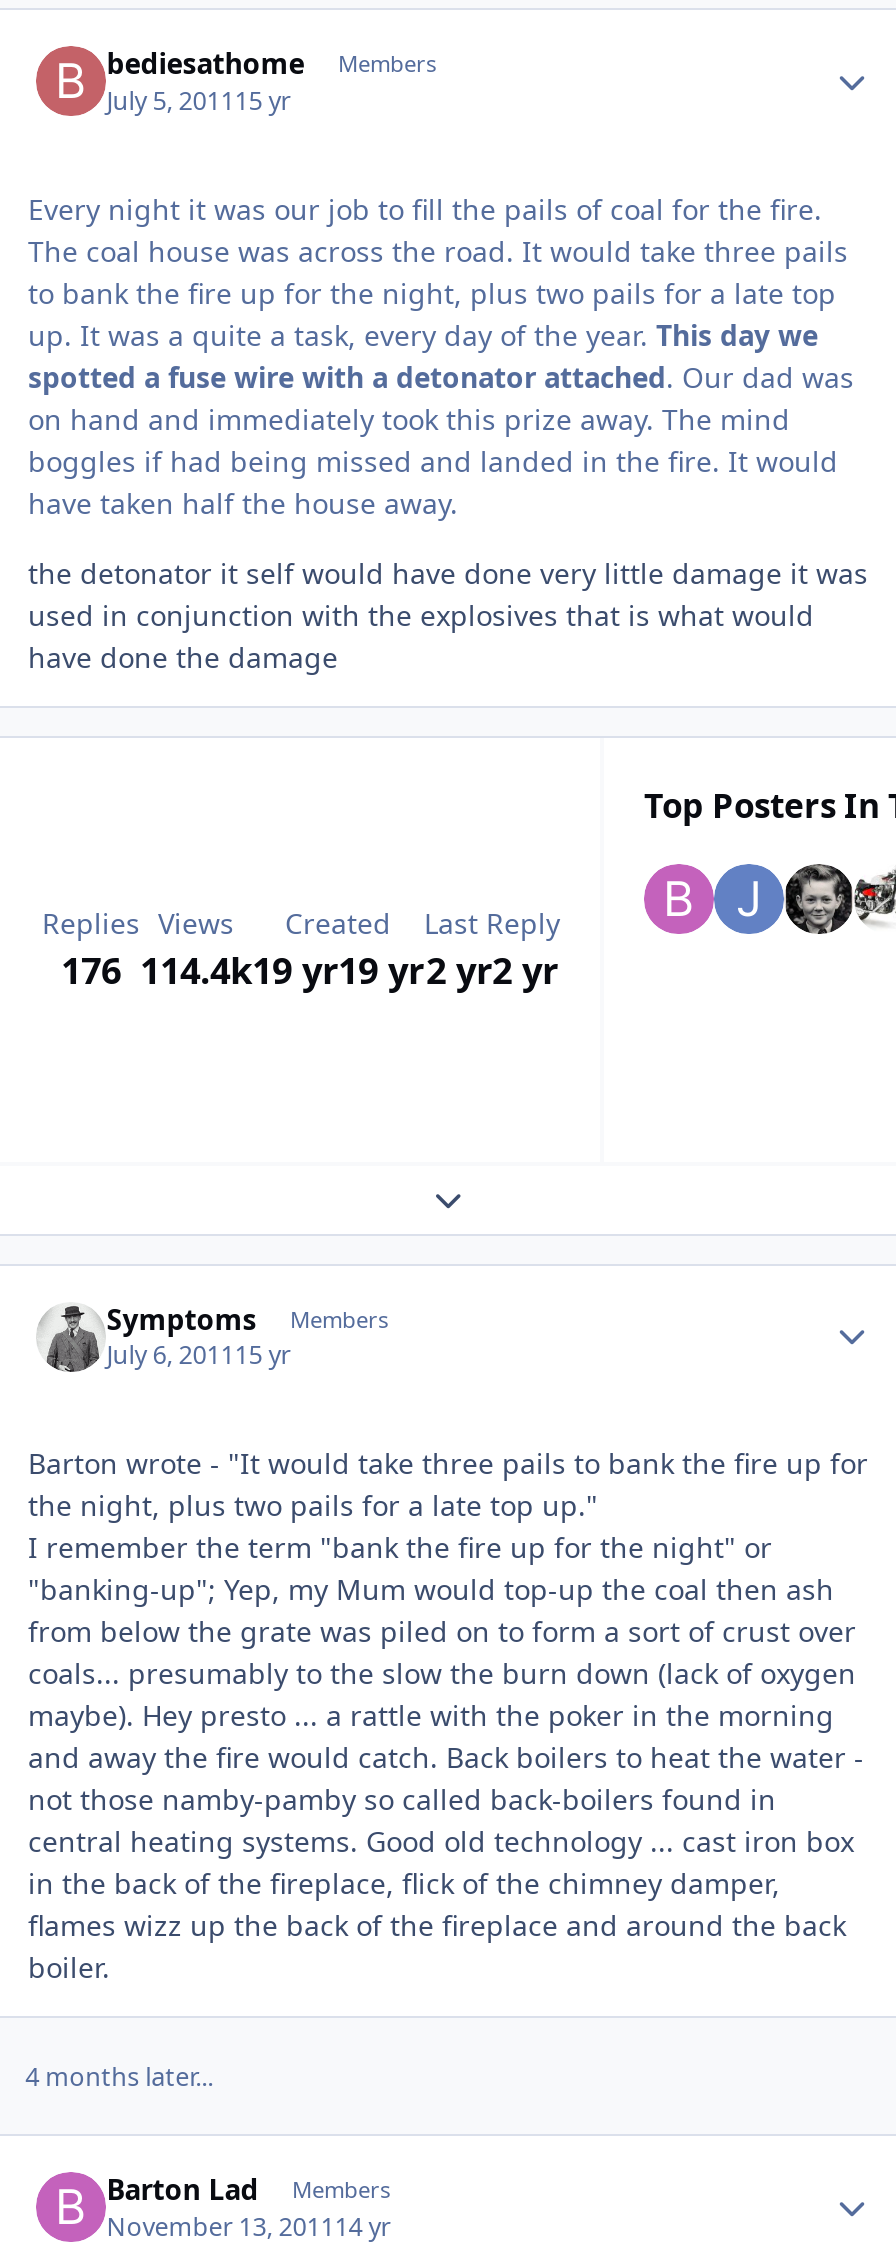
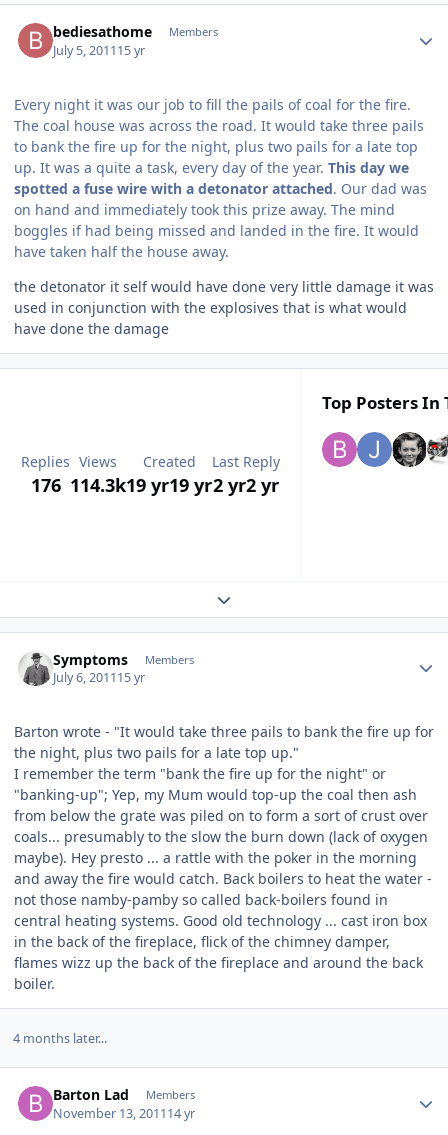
[61,946,558,994] 176 114.4k 19 yr19 yr 2 yr2 yr -> [30,473,279,497] 176 114.3k 19 yr19 yr 2 yr2 yr

